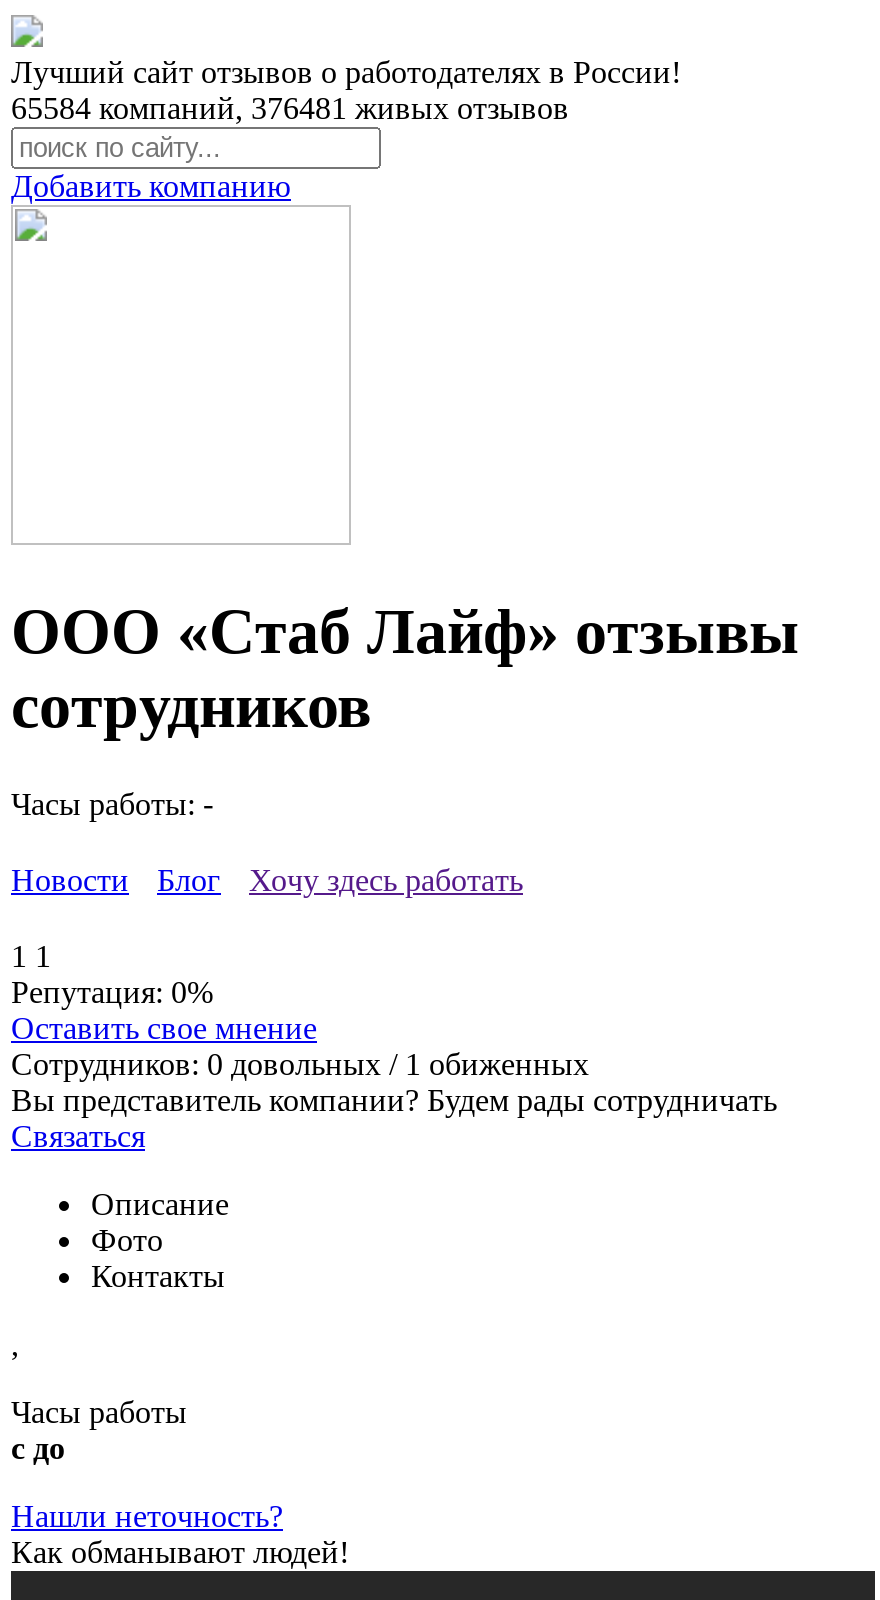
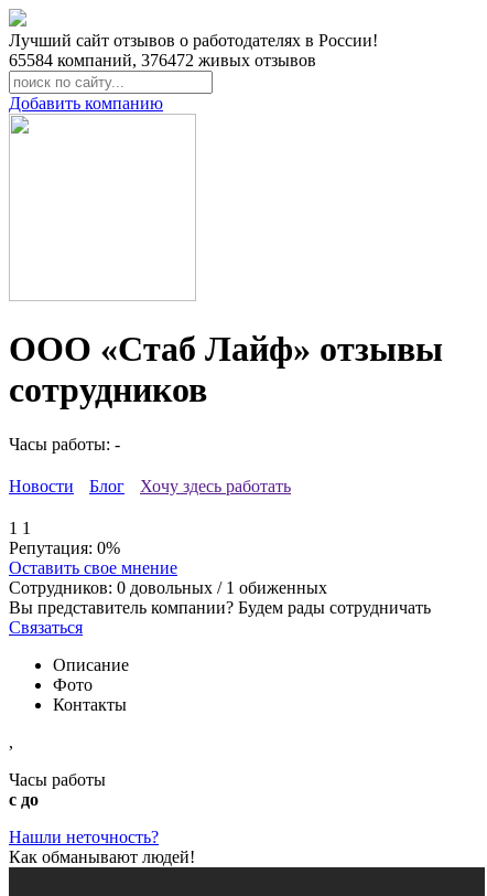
[11,91,569,125] 65584 компаний, 376481живых отзывов -> [9,51,316,70] 65584 компаний, 376472живых отзывов

